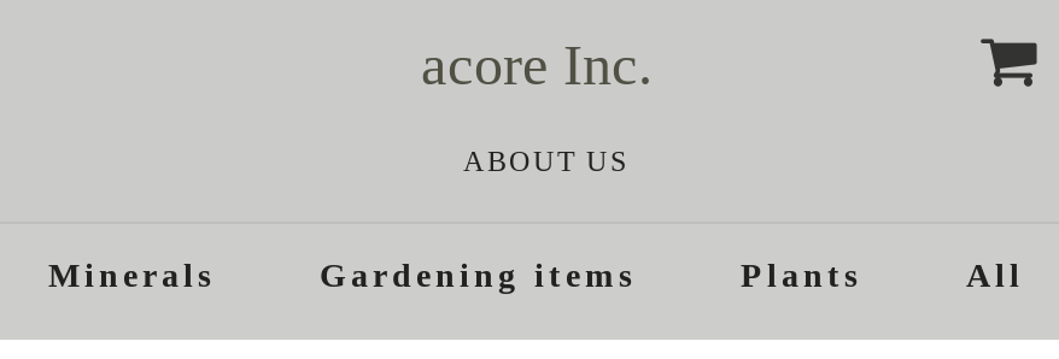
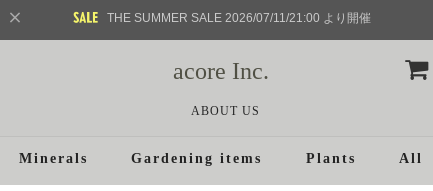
none -> [106,10,370,24] THE SUMMER SALE 2026/07/11/21:00 より開催

